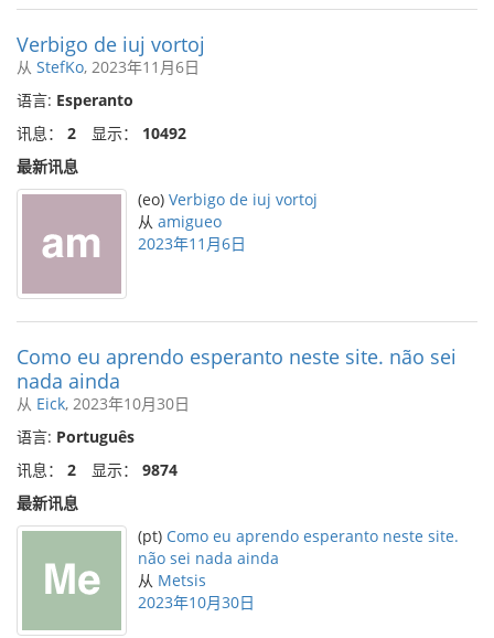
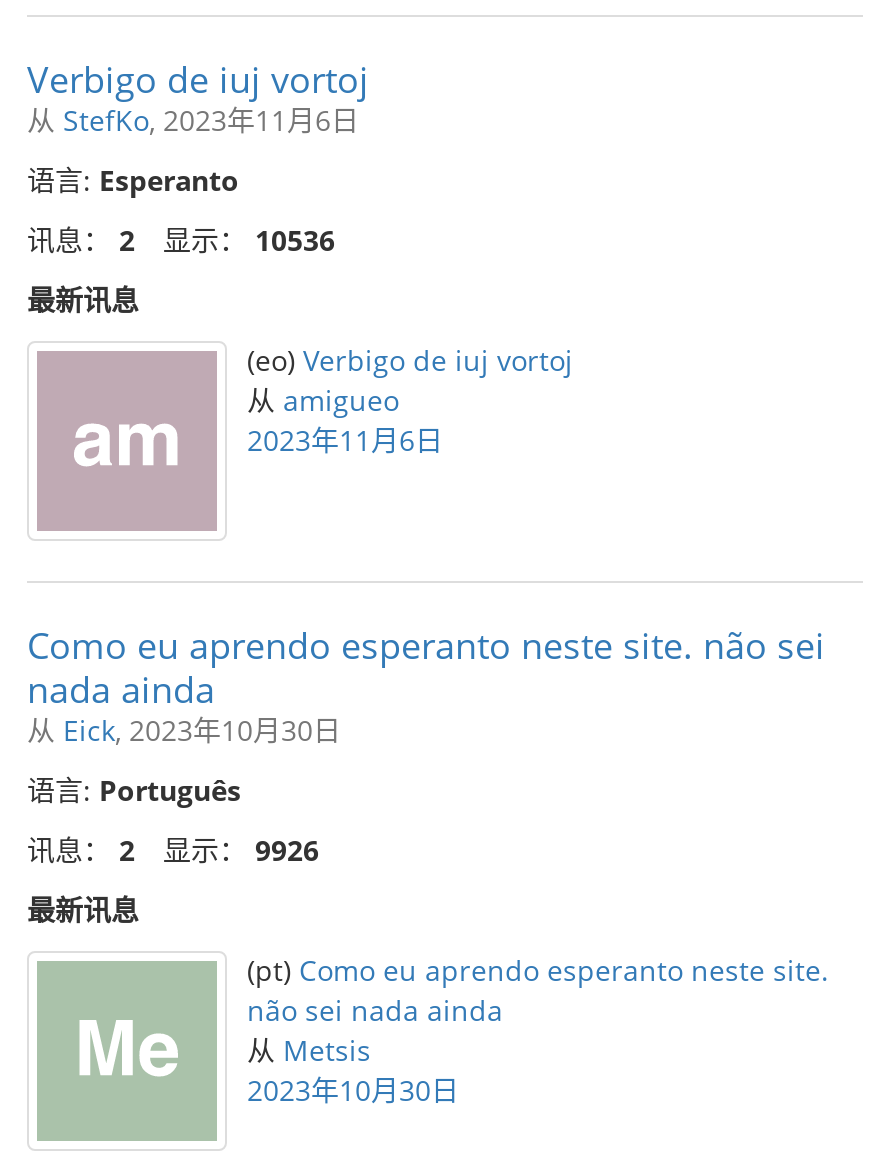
[17,123,186,143] 讯息：2 显示：10492 -> [27,221,335,259] 讯息：2 显示：10536
[17,459,178,480] 讯息：2 显示：9874 -> [27,831,319,869] 讯息：2 显示：9926

